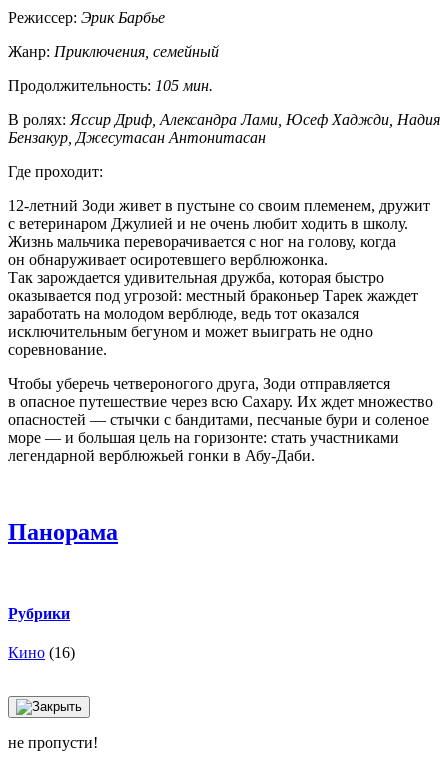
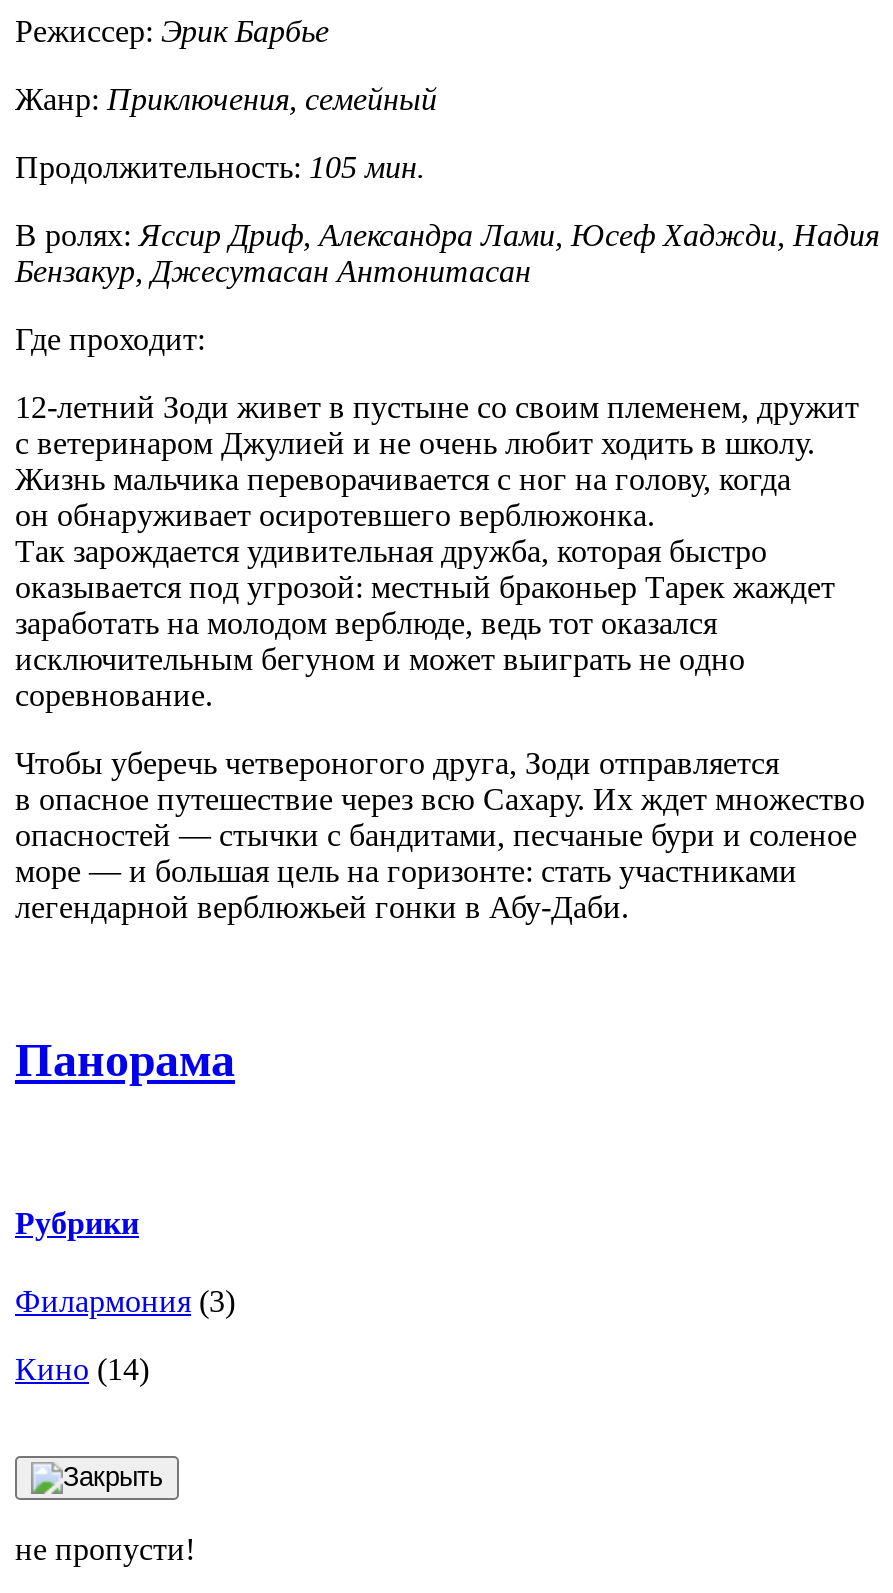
[8,644,75,661] Кино (16) -> [15,1284,235,1386] Филармония (3) | Кино (14)

